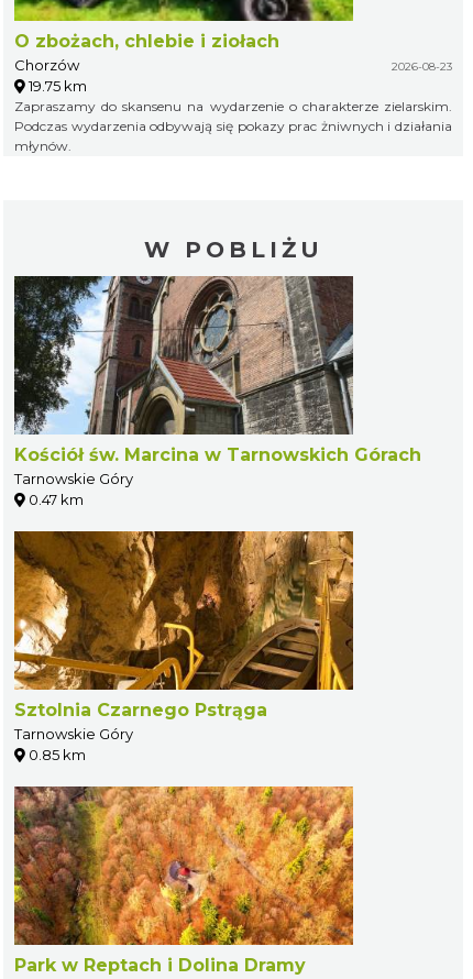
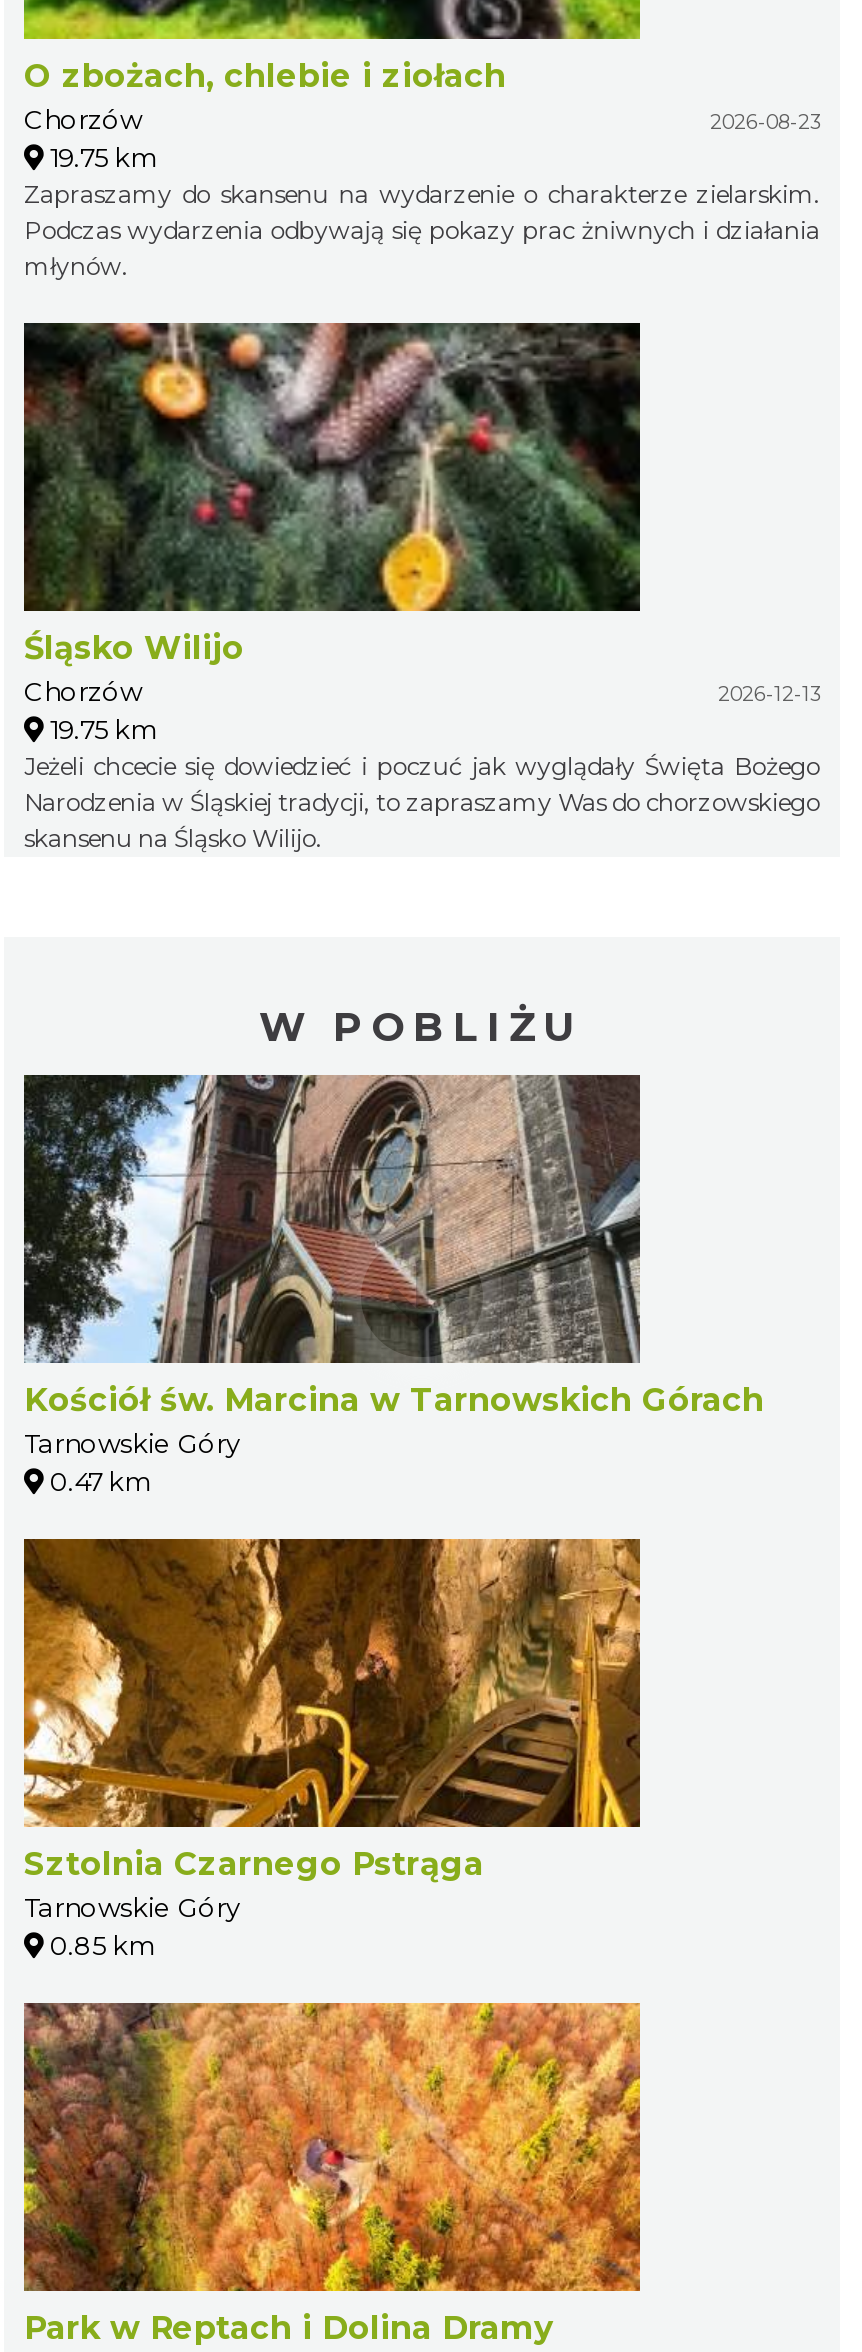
none -> [22,320,820,852] [image] | Śląsko Wilijo | Chorzów | 2026-12-13 | 19.75 km | Jeżeli chcecie się dowiedzieć i poczuć jak wyglądały Święta Bożego | Narodzenia w Śląskiej tradycji, to zapraszamy Was do chorzowskiego | skansenu na Śląsko Wilijo.

